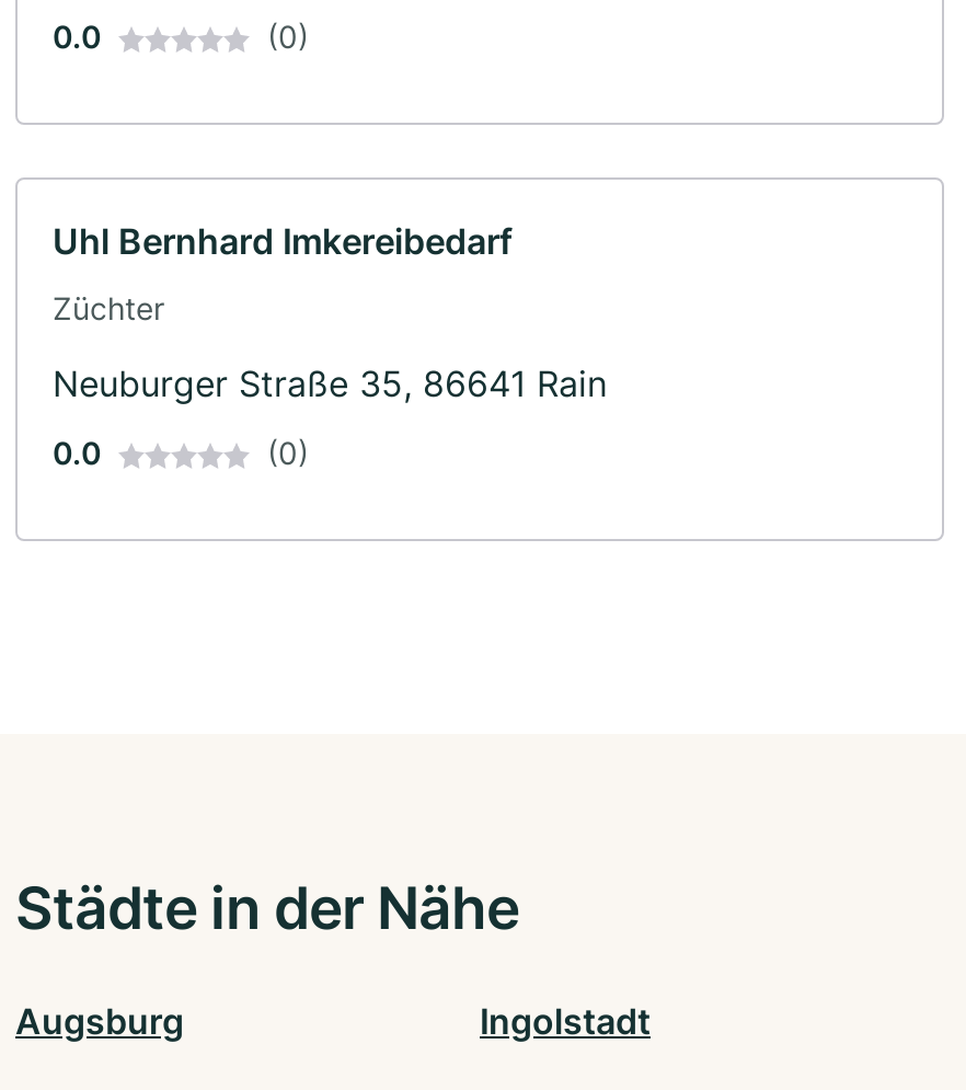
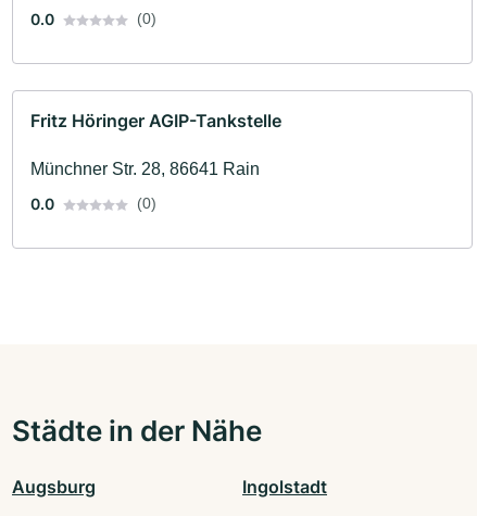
[53,220,607,406] Uhl Bernhard Imkereibedarf | Züchter | Neuburger Straße 35, 86641 Rain -> [30,110,281,178] Fritz Höringer AGIP-Tankstelle | Münchner Str. 28, 86641 Rain

